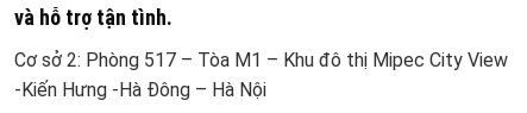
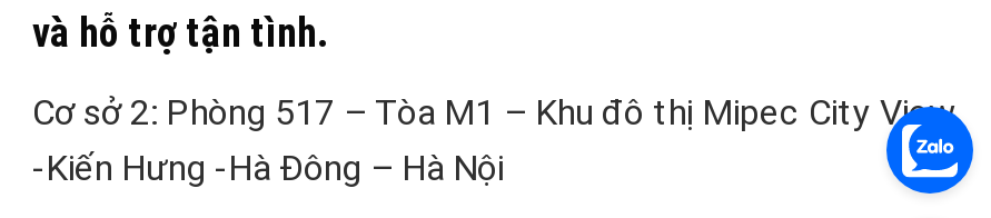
none -> [884,120,975,198] [image]

